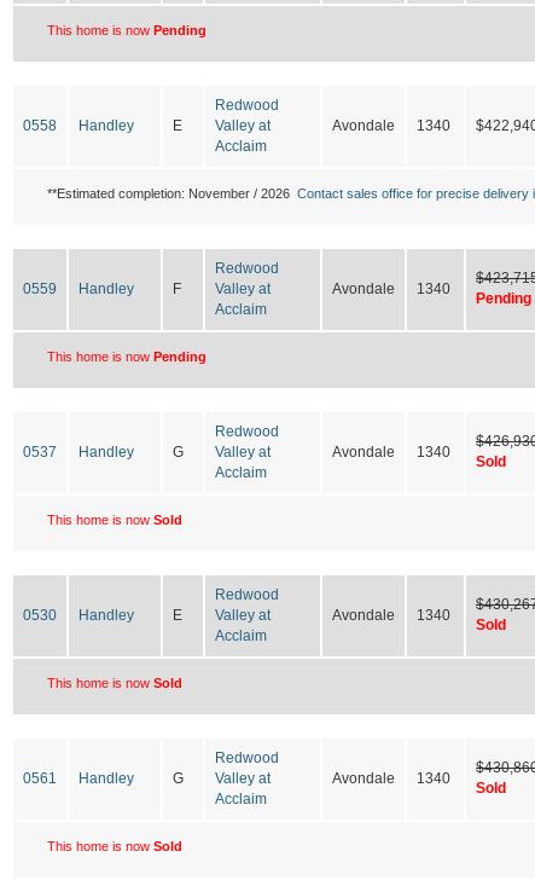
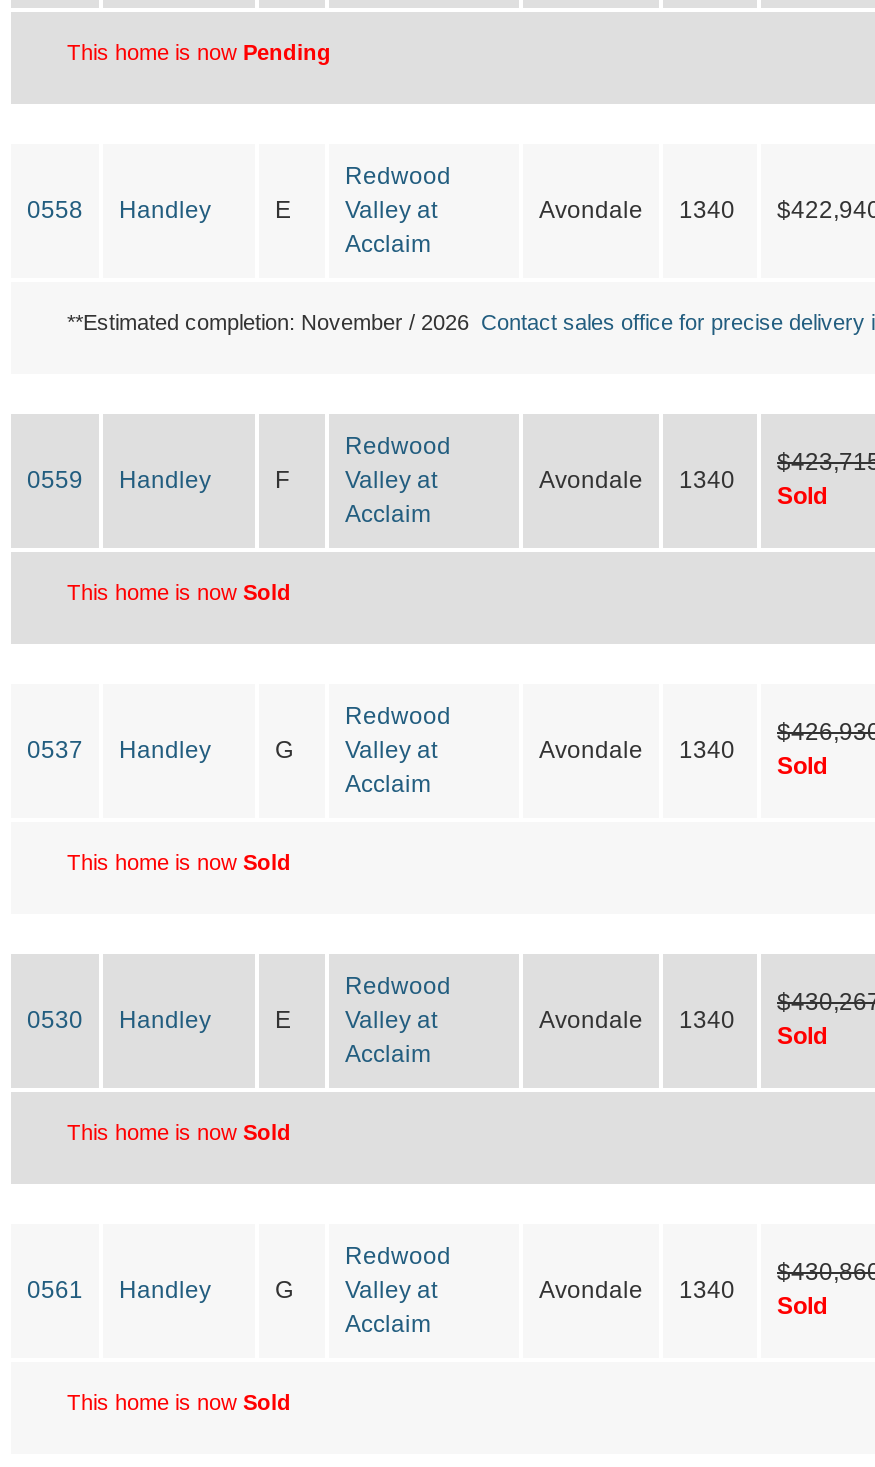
[476,290,531,307] Pending -> [777,482,827,510] Sold
[47,349,207,364] This home is now Pending -> [67,580,291,604] This home is now Sold

